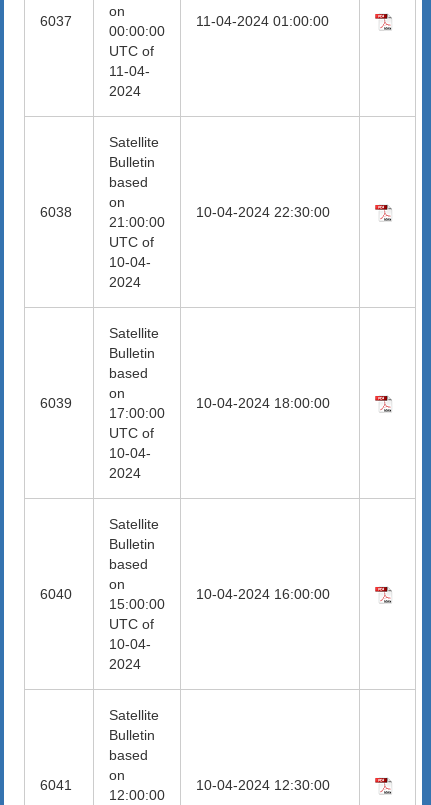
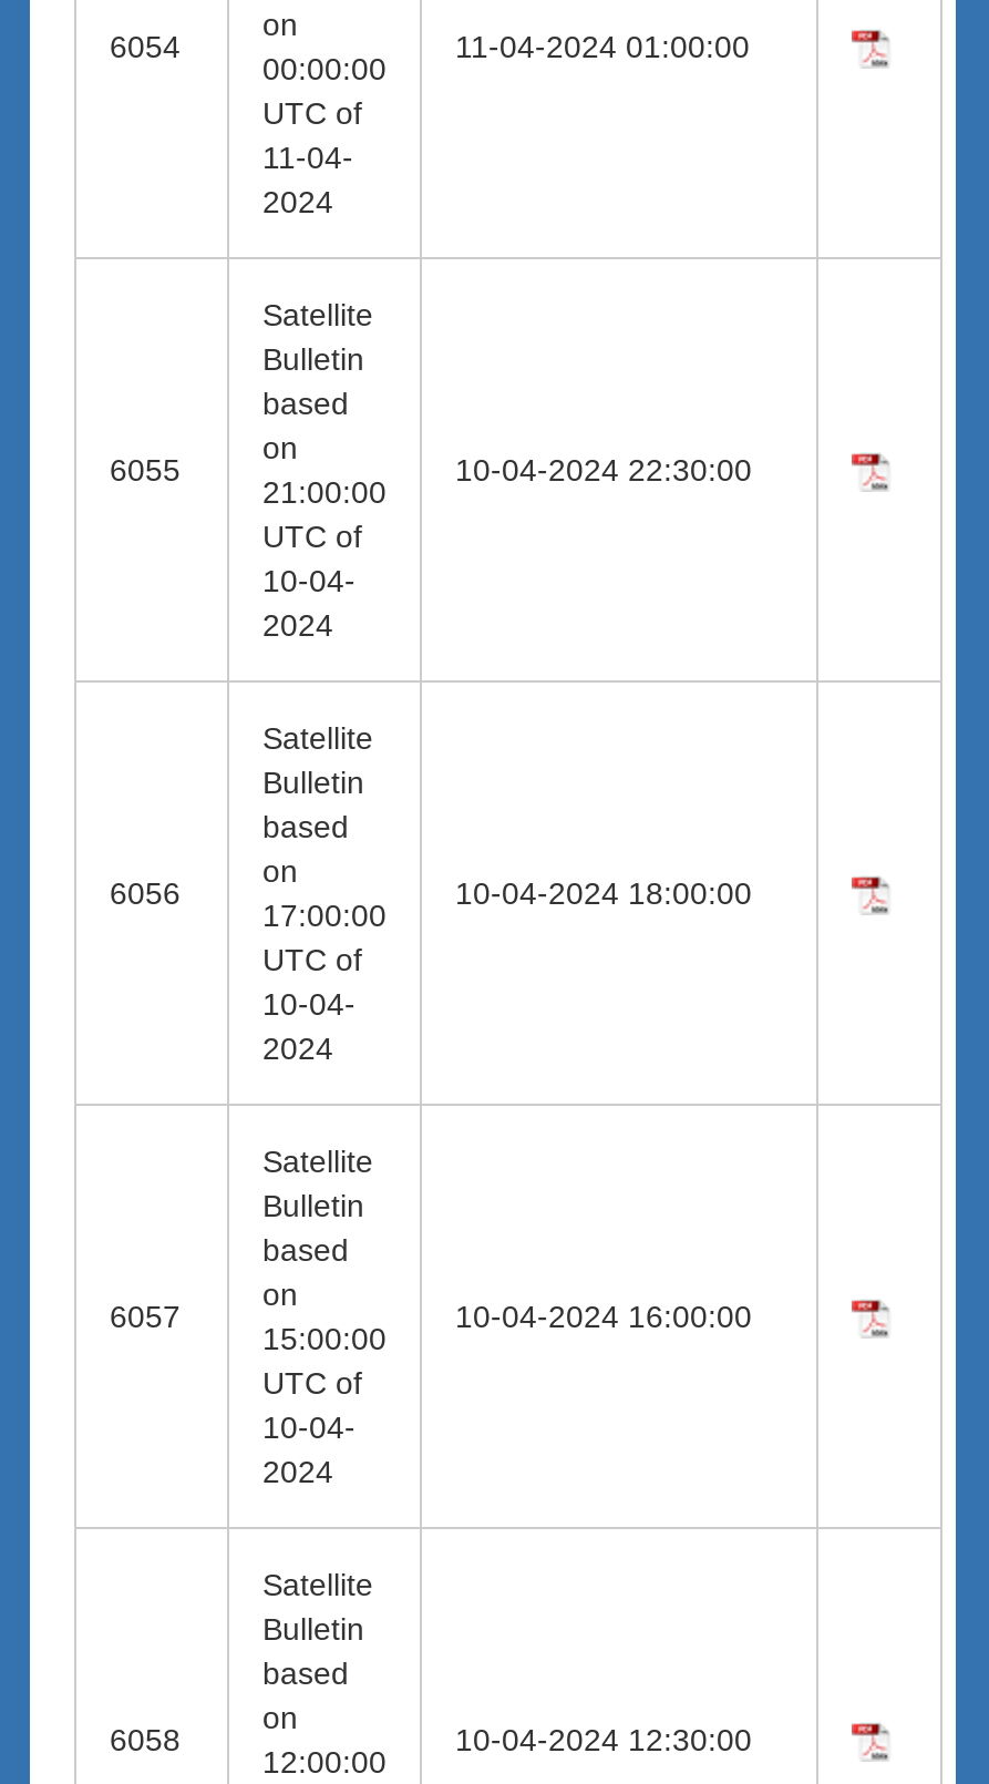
[40,13,72,29] 6037 -> [110,28,181,63] 6054
[40,204,72,220] 6038 -> [110,451,181,487] 6055
[40,395,72,411] 6039 -> [110,874,181,910] 6056
[40,586,72,602] 6040 -> [110,1298,181,1333] 6057
[40,777,72,793] 6041 -> [110,1721,181,1757] 6058

